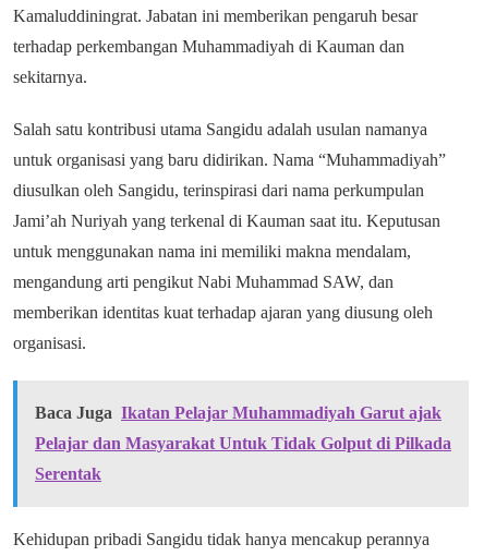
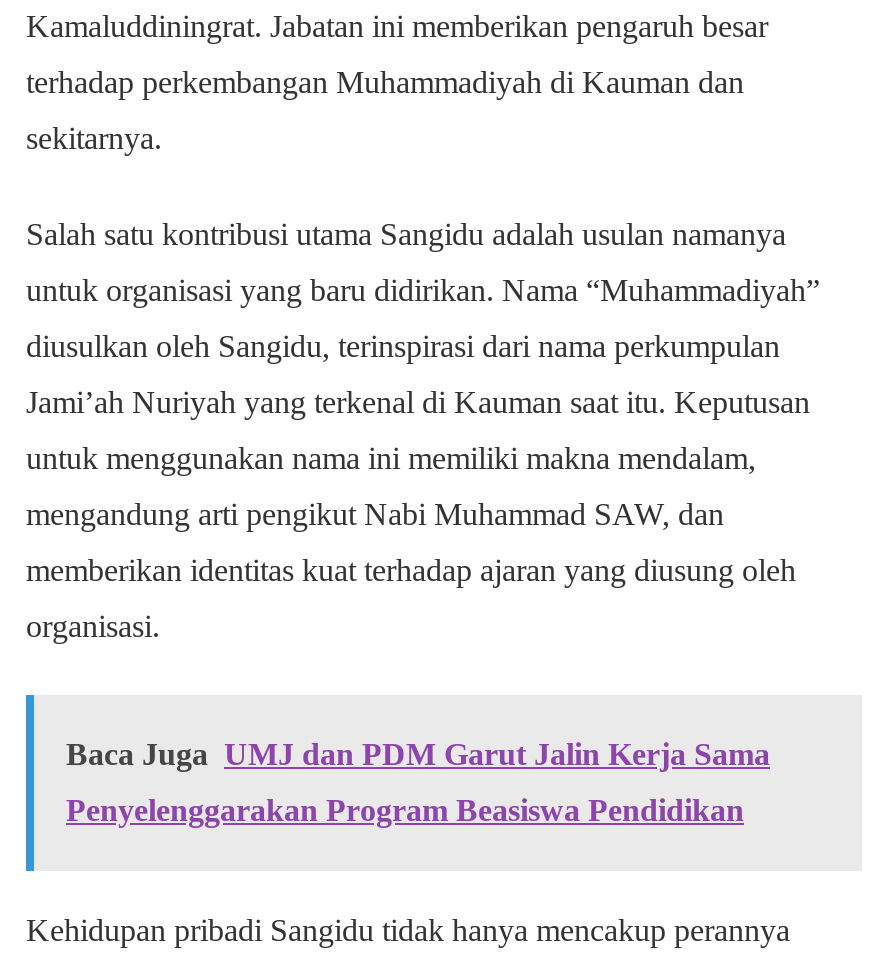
[35,403,451,483] Baca Juga Ikatan Pelajar Muhammadiyah Garut ajak | Pelajar dan Masyarakat Untuk Tidak Golput di Pilkada | Serentak -> [66,737,770,827] Baca Juga UMJ dan PDM Garut Jalin Kerja Sama | Penyelenggarakan Program Beasiswa Pendidikan

